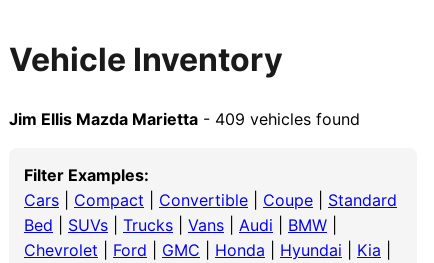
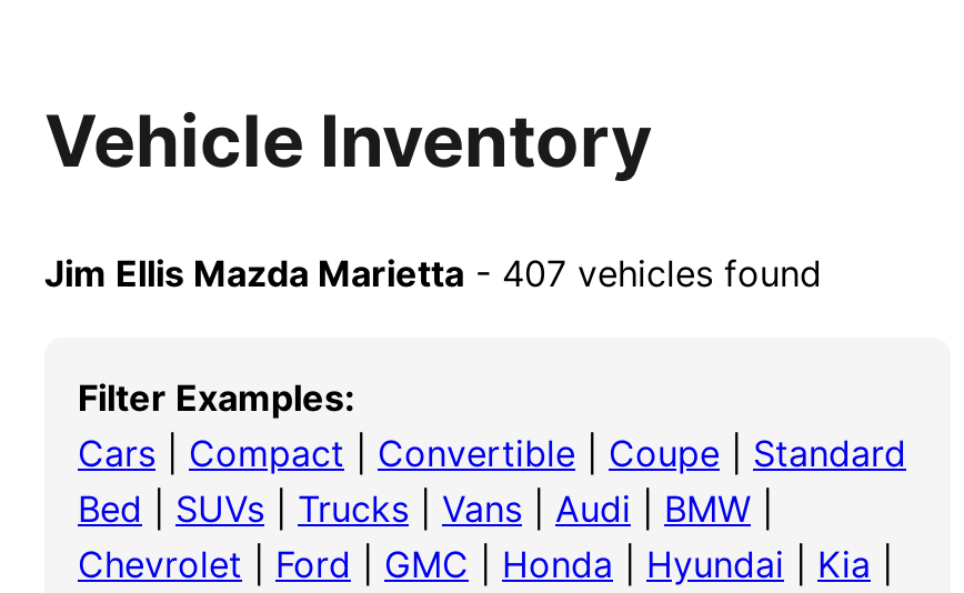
[9,109,360,129] Jim Ellis Mazda Marietta - 409 vehicles found -> [44,251,822,295] Jim Ellis Mazda Marietta - 407 vehicles found

